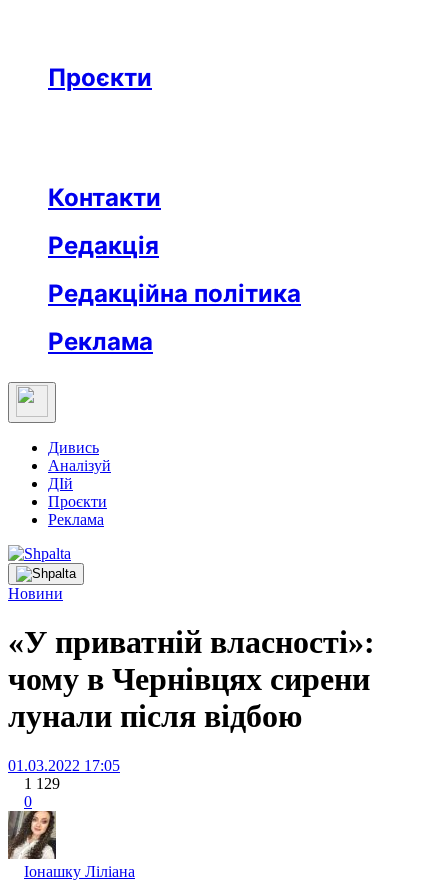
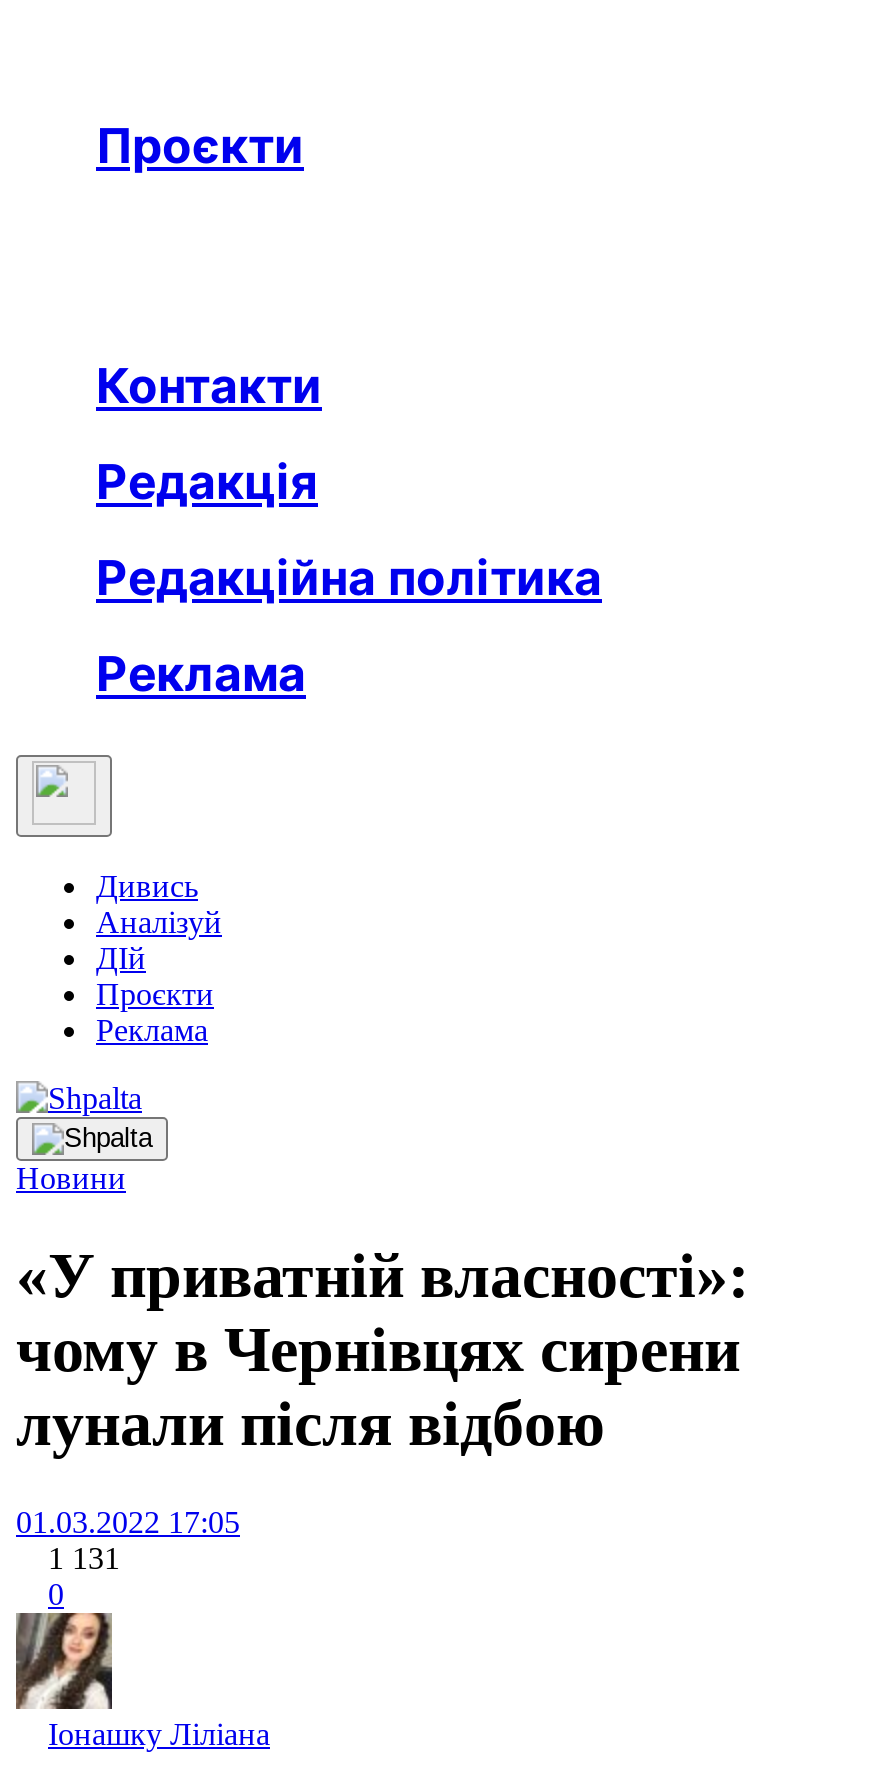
[24,775,60,792] 1 129 -> [48,1541,120,1575] 1 131

